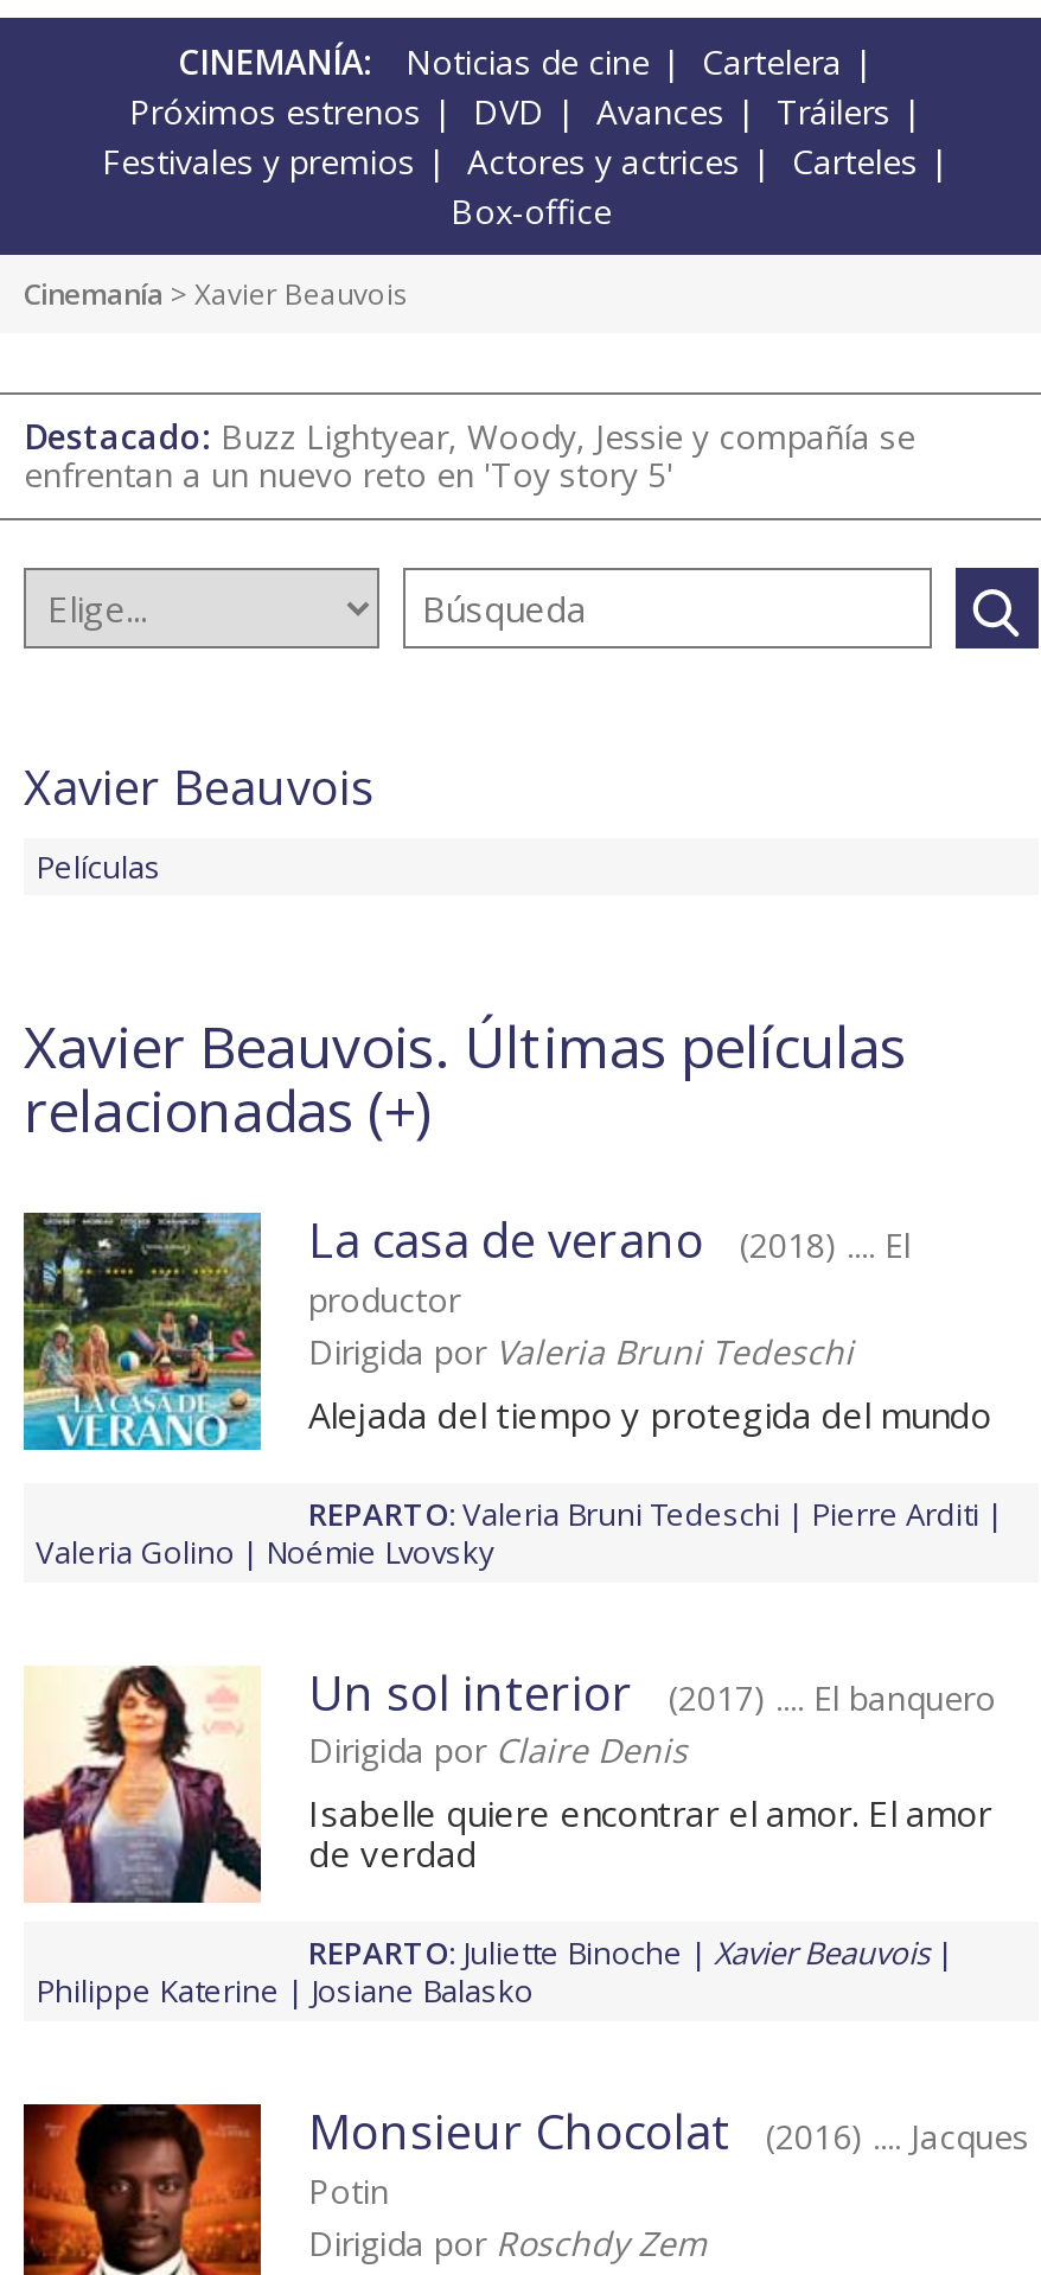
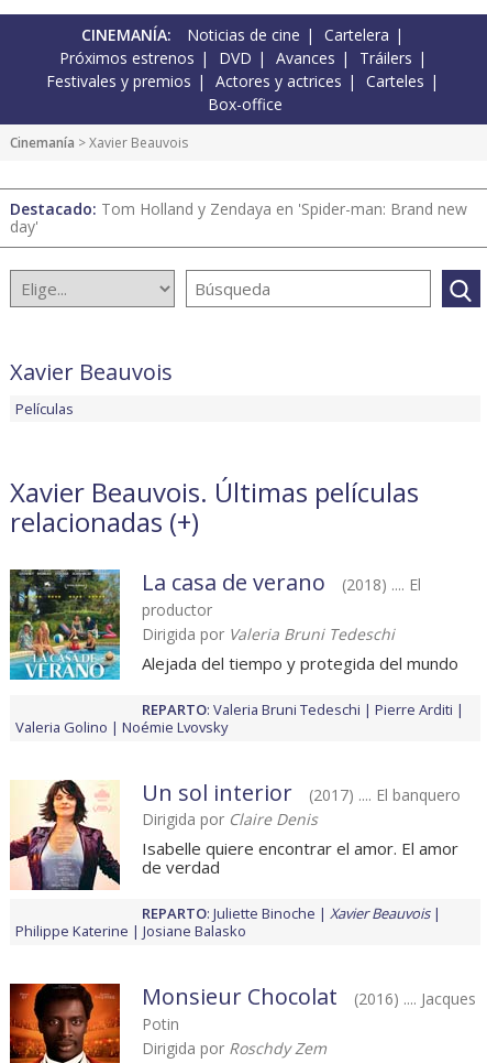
[24,414,915,497] Destacado: Buzz Lightyear, Woody, Jessie y compañía se | enfrentan a un nuevo reto en 'Toy story 5' -> [10,199,467,237] Destacado: Tom Holland y Zendaya en 'Spider-man: Brand new | day'

